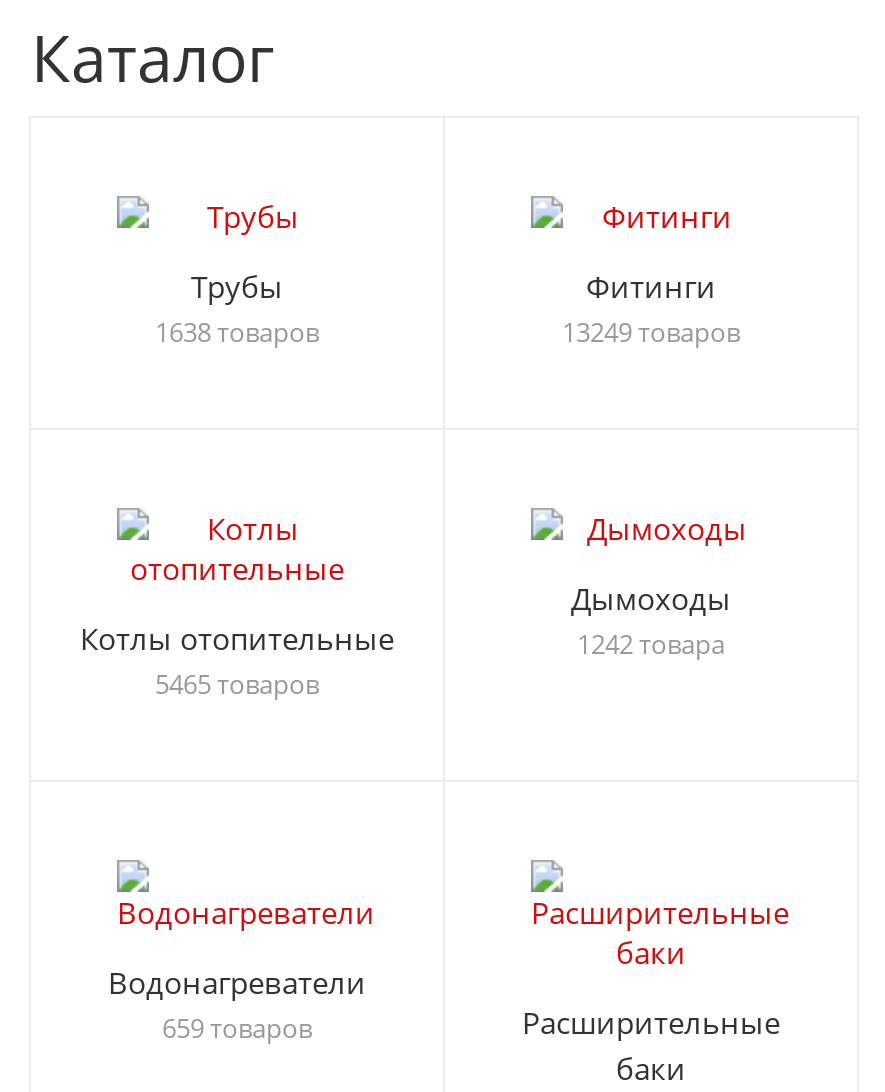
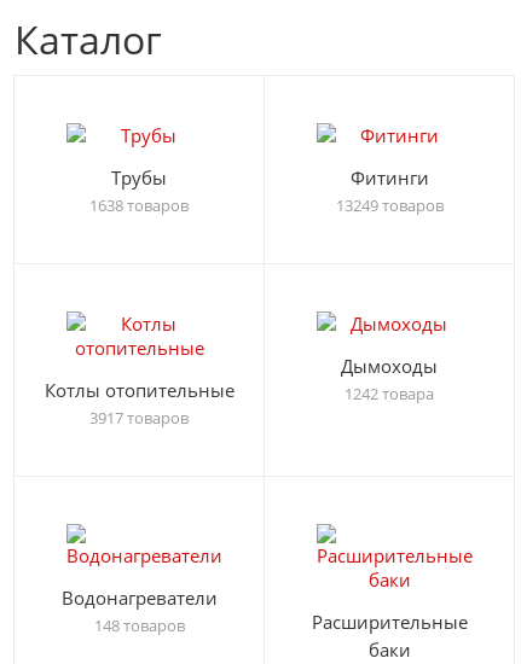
[155,666,319,702] 5465 товаров -> [89,407,189,429] 3917 товаров
[162,1010,312,1046] 659 товаров -> [94,615,184,636] 148 товаров

